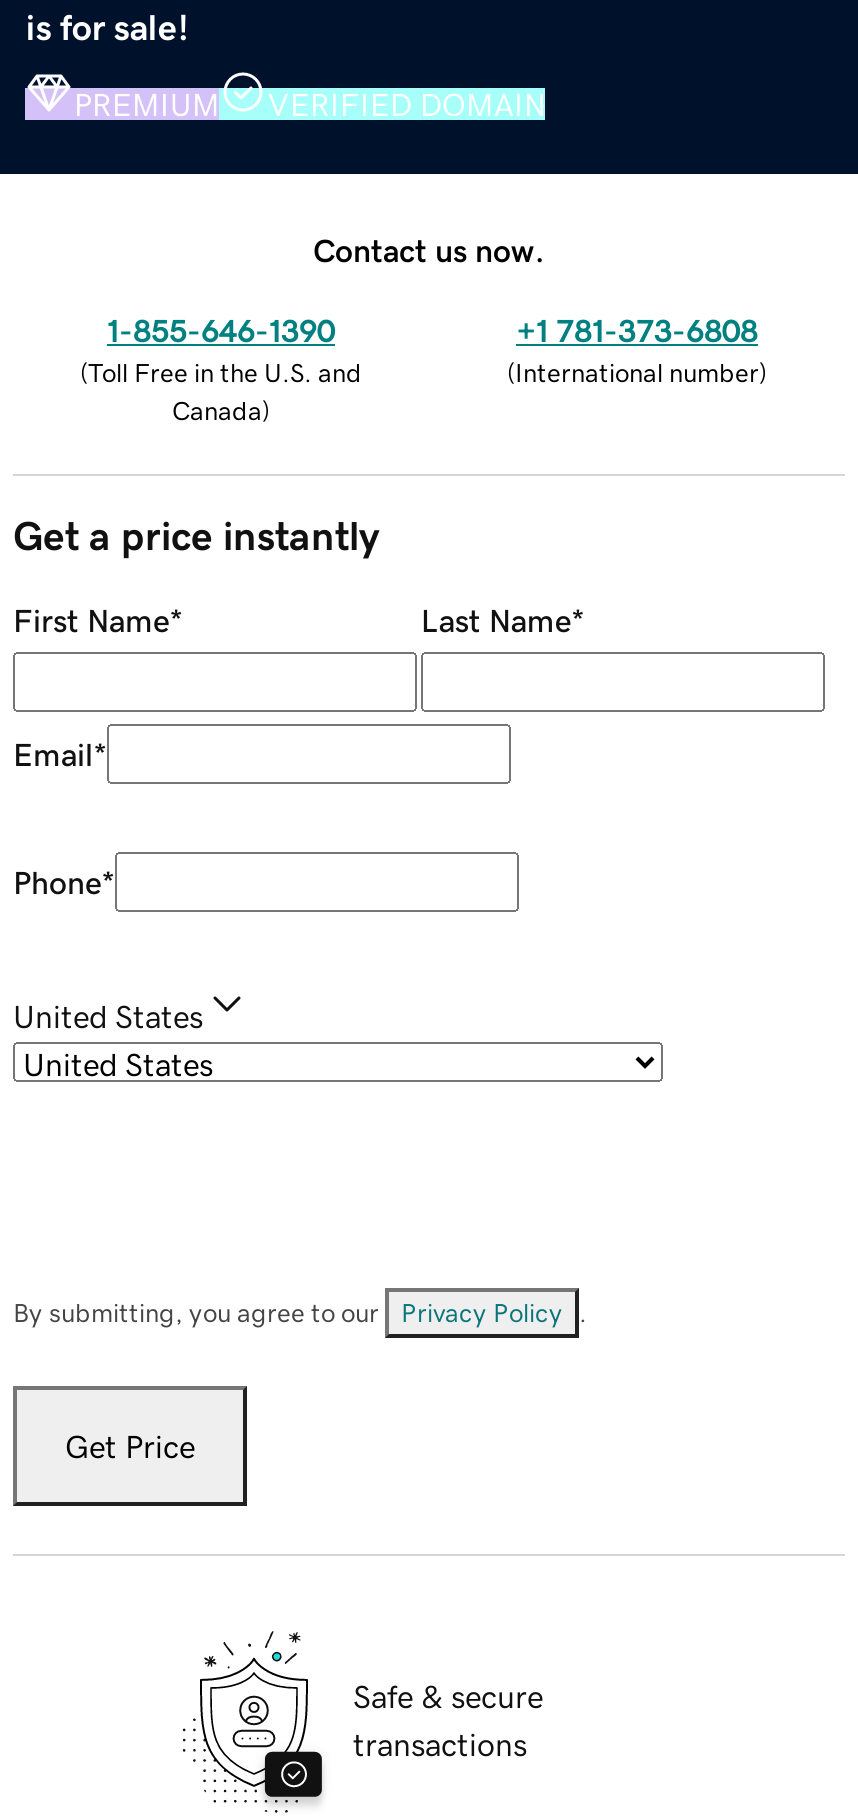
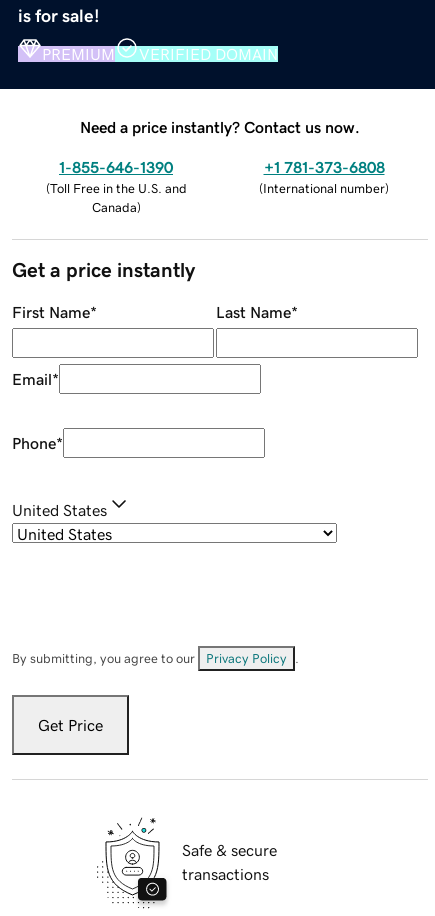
[313,233,545,265] Contact us now. -> [80,119,360,135] Need a price instantly? Contact us now.

